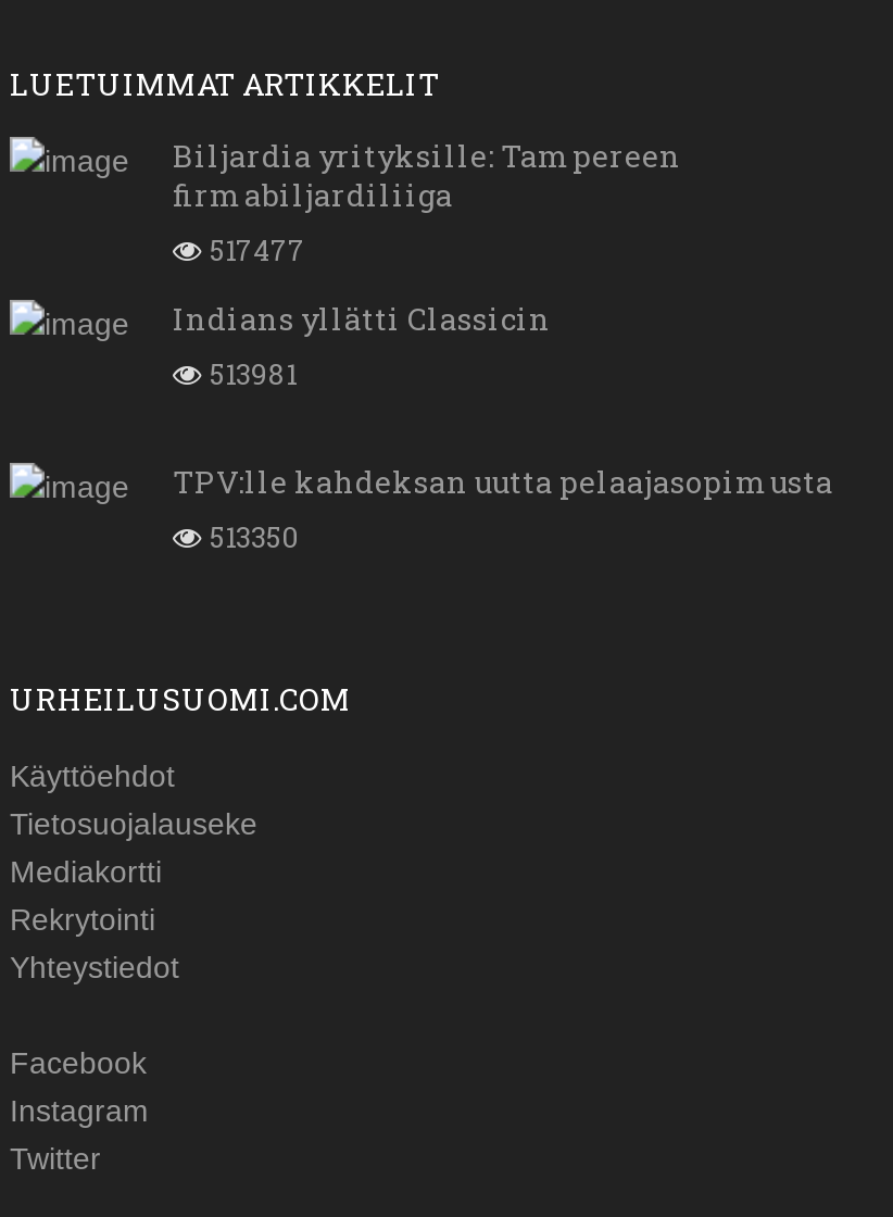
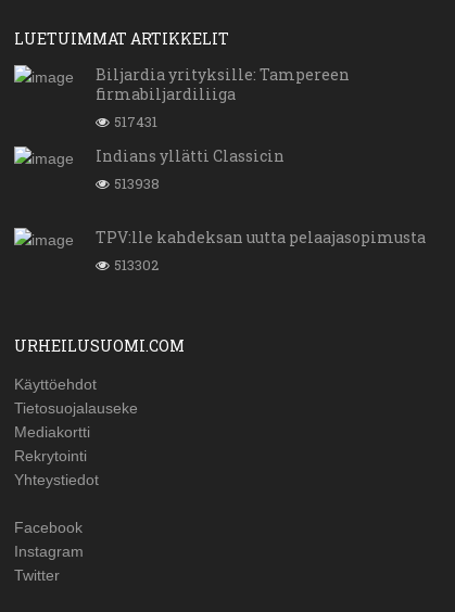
[210,231,305,270] 517477 -> [114,112,157,132] 517431
[210,355,297,394] 513981 -> [114,174,160,193] 513938
[210,518,299,557] 513350 -> [114,255,159,275] 513302

